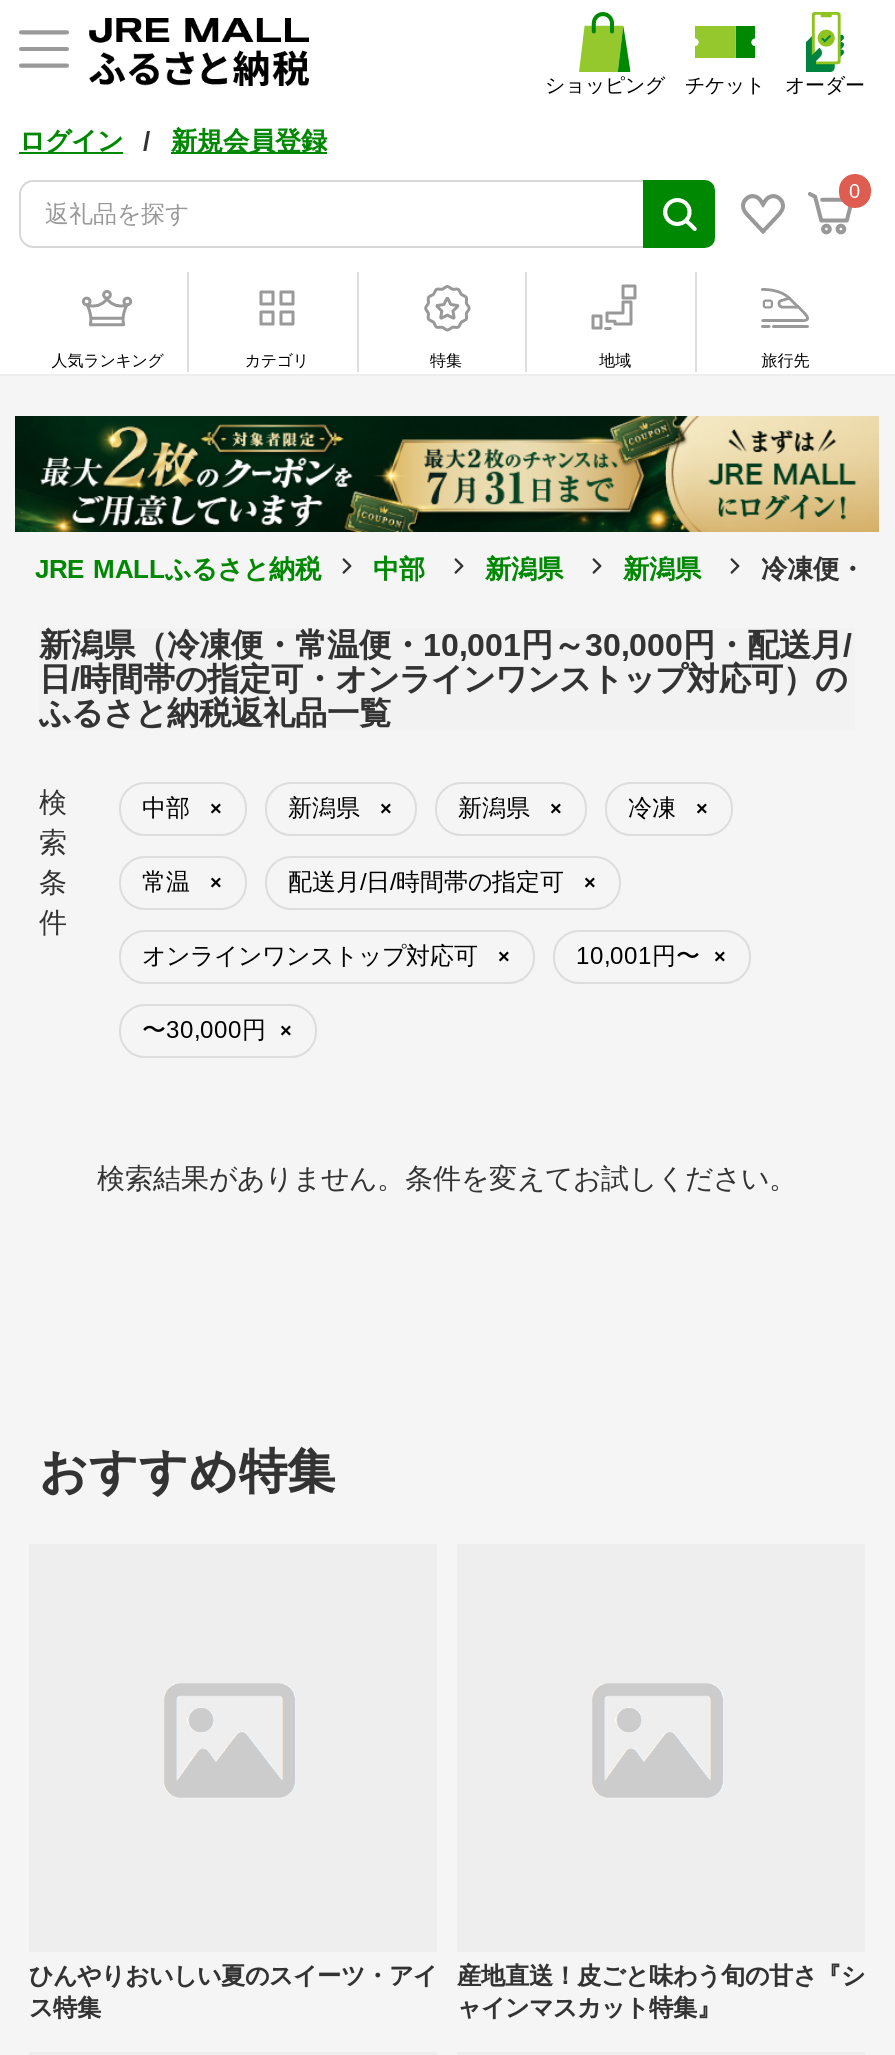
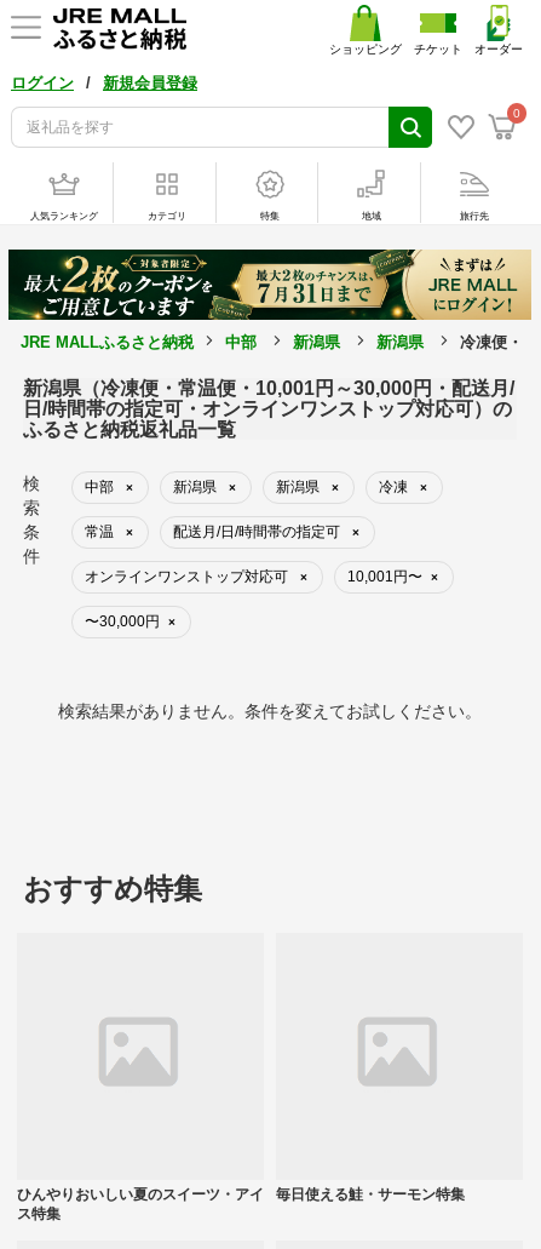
[457,1961,865,2021] 産地直送！皮ごと味わう旬の甘さ『シ | ャインマスカット特集』 -> [276,1186,465,1202] 毎日使える鮭・サーモン特集

